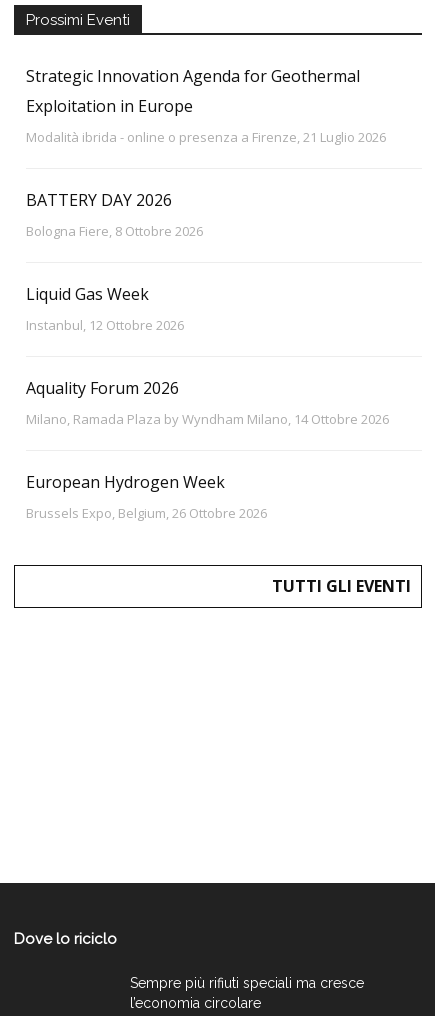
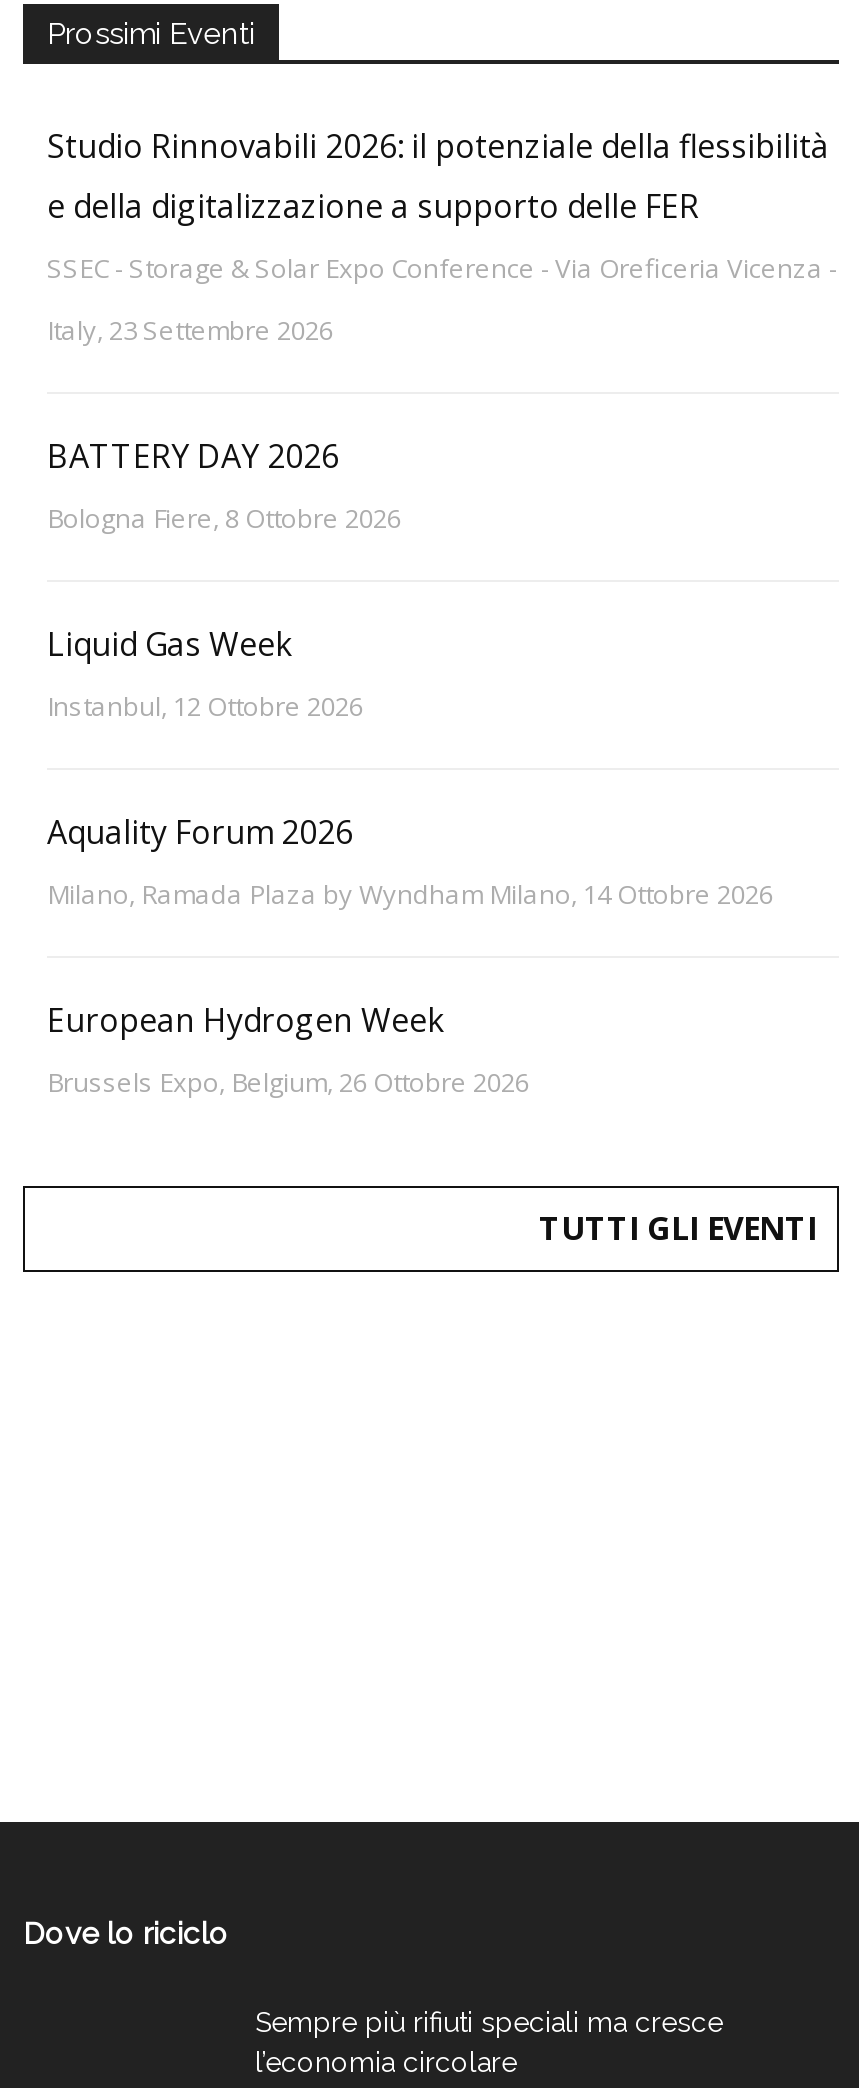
[26,65,386,146] Strategic Innovation Agenda for Geothermal | Exploitation in Europe | Modalità ibrida - online o presenza a Firenze, 21 Luglio 2026 -> [47,124,837,348] Studio Rinnovabili 2026: il potenziale della flessibilità | e della digitalizzazione a supporto delle FER | SSEC - Storage & Solar Expo Conference - Via Oreficeria Vicenza - | Italy, 23 Settembre 2026

